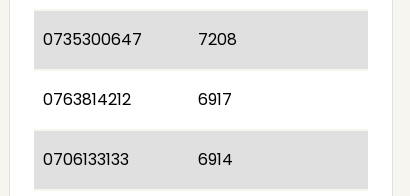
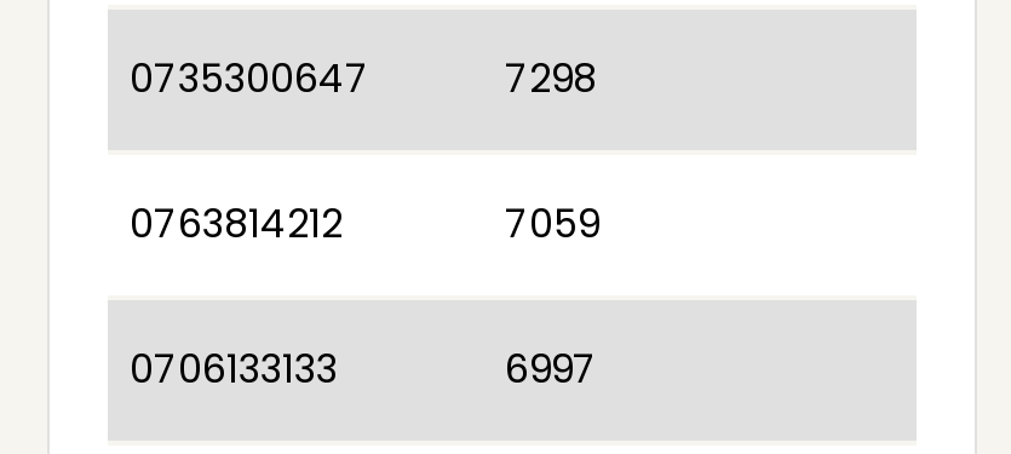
[198,28,237,51] 7208 -> [505,51,597,107] 7298
[198,88,232,111] 6917 -> [505,196,599,252] 7059
[198,148,233,171] 6914 -> [505,341,597,397] 6997

